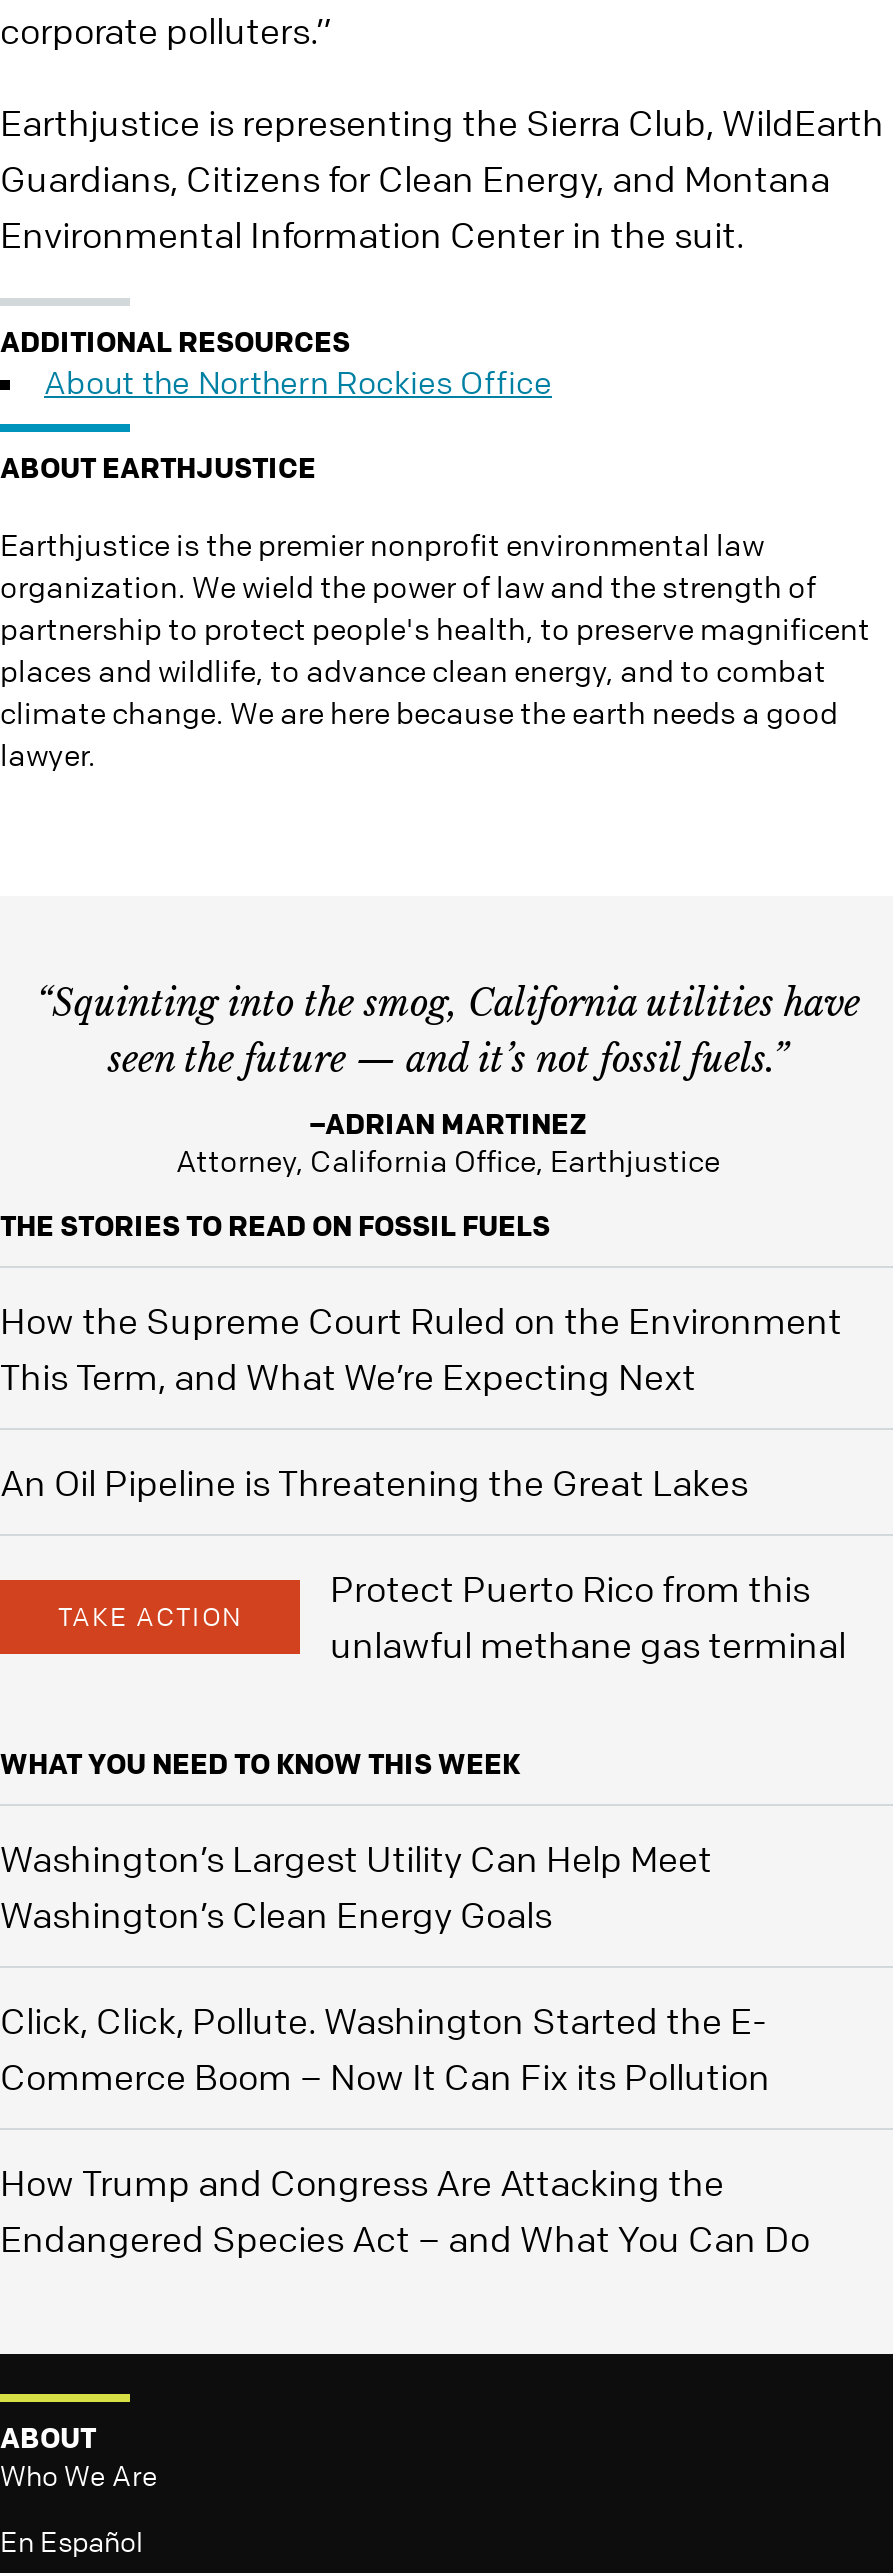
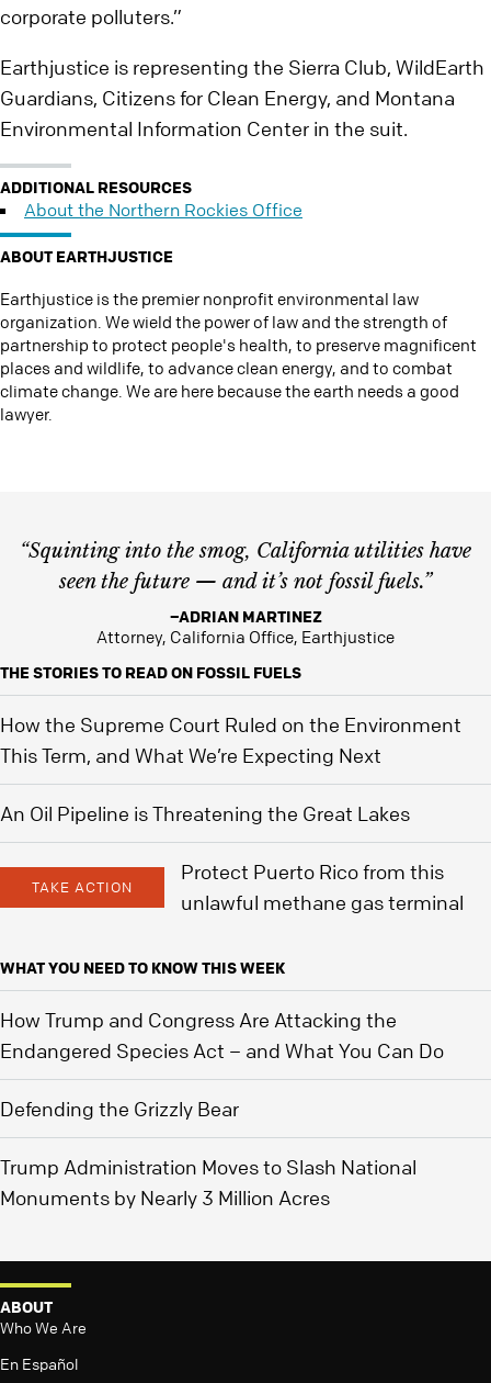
[0,1836,770,2098] Washington’s Largest Utility Can Help Meet | Washington’s Clean Energy Goals | Click, Click, Pollute. Washington Started the E- | Commerce Boom – Now It Can Fix its Pollution -> none
moved [0,2160,810,2260] -> [0,1008,444,1062]: How Trump and Congress Are Attacking the | Endangered Species Act – and What You Can Do
none -> [0,1097,416,1210] Defending the Grizzly Bear | Trump Administration Moves to Slash National | Monuments by Nearly 3 Million Acres

